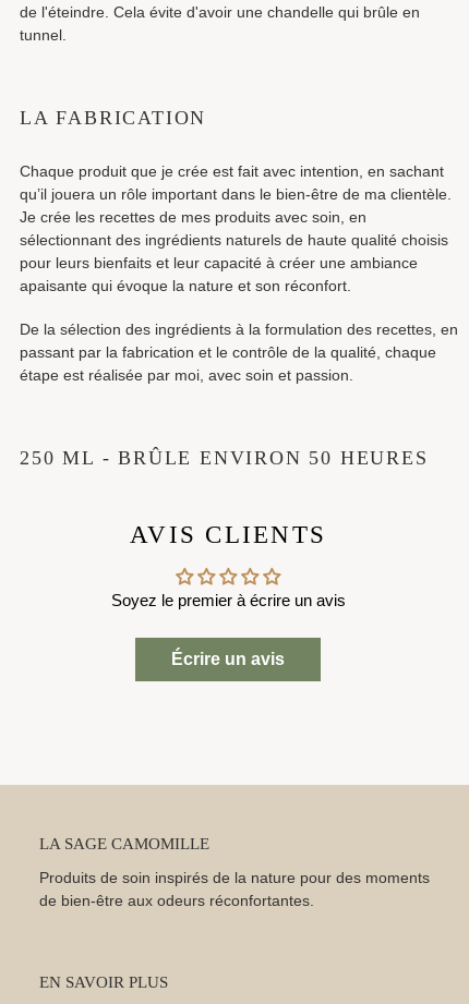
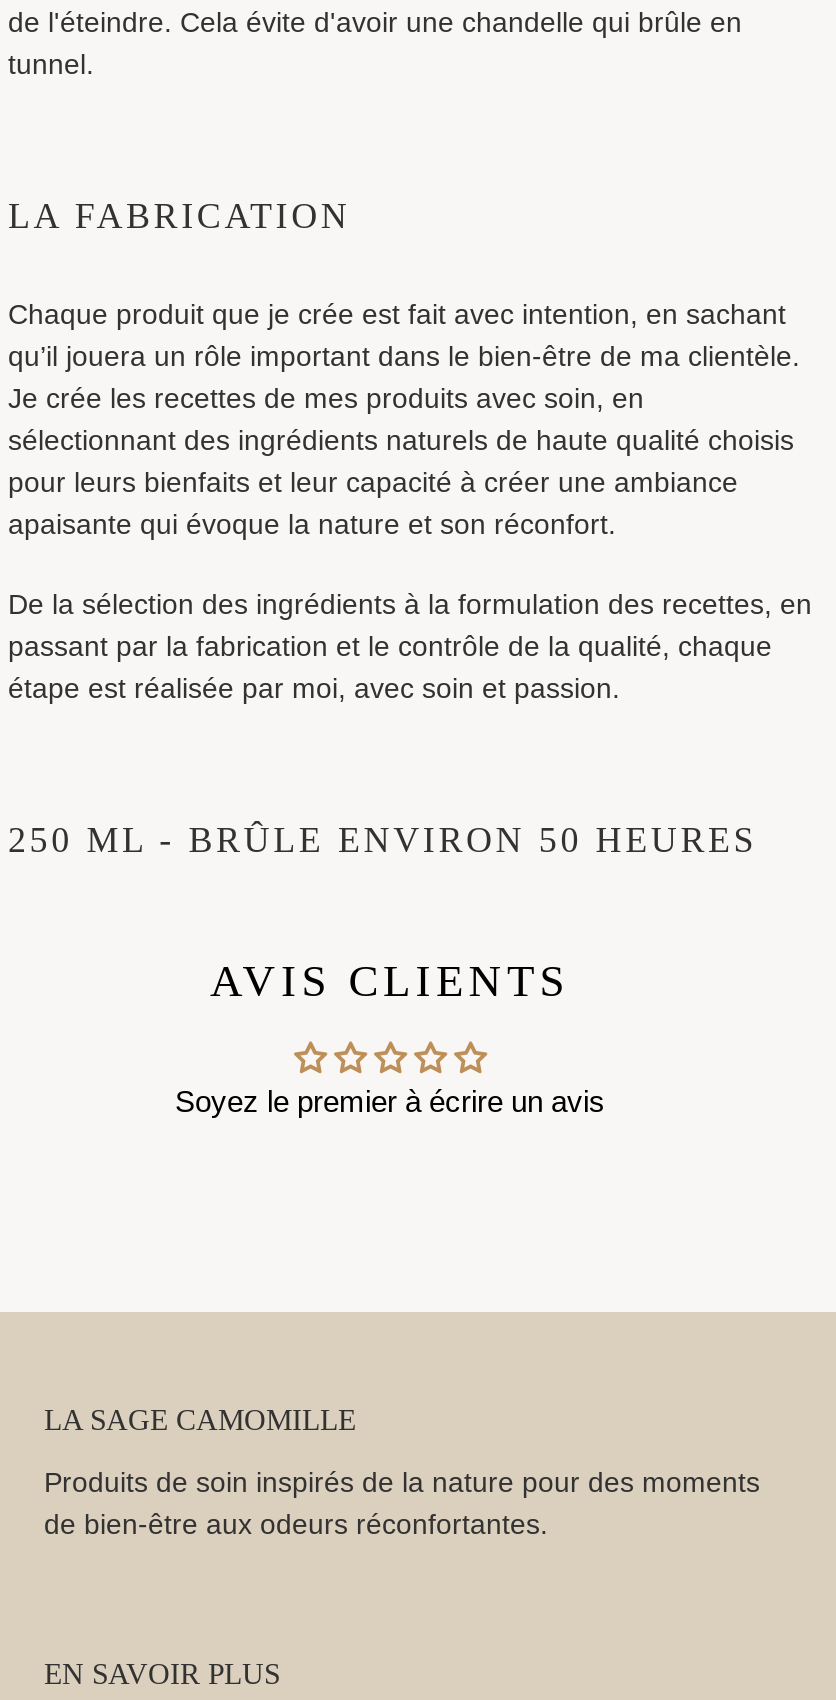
[171,649,285,668] Écrire un avis -> none

